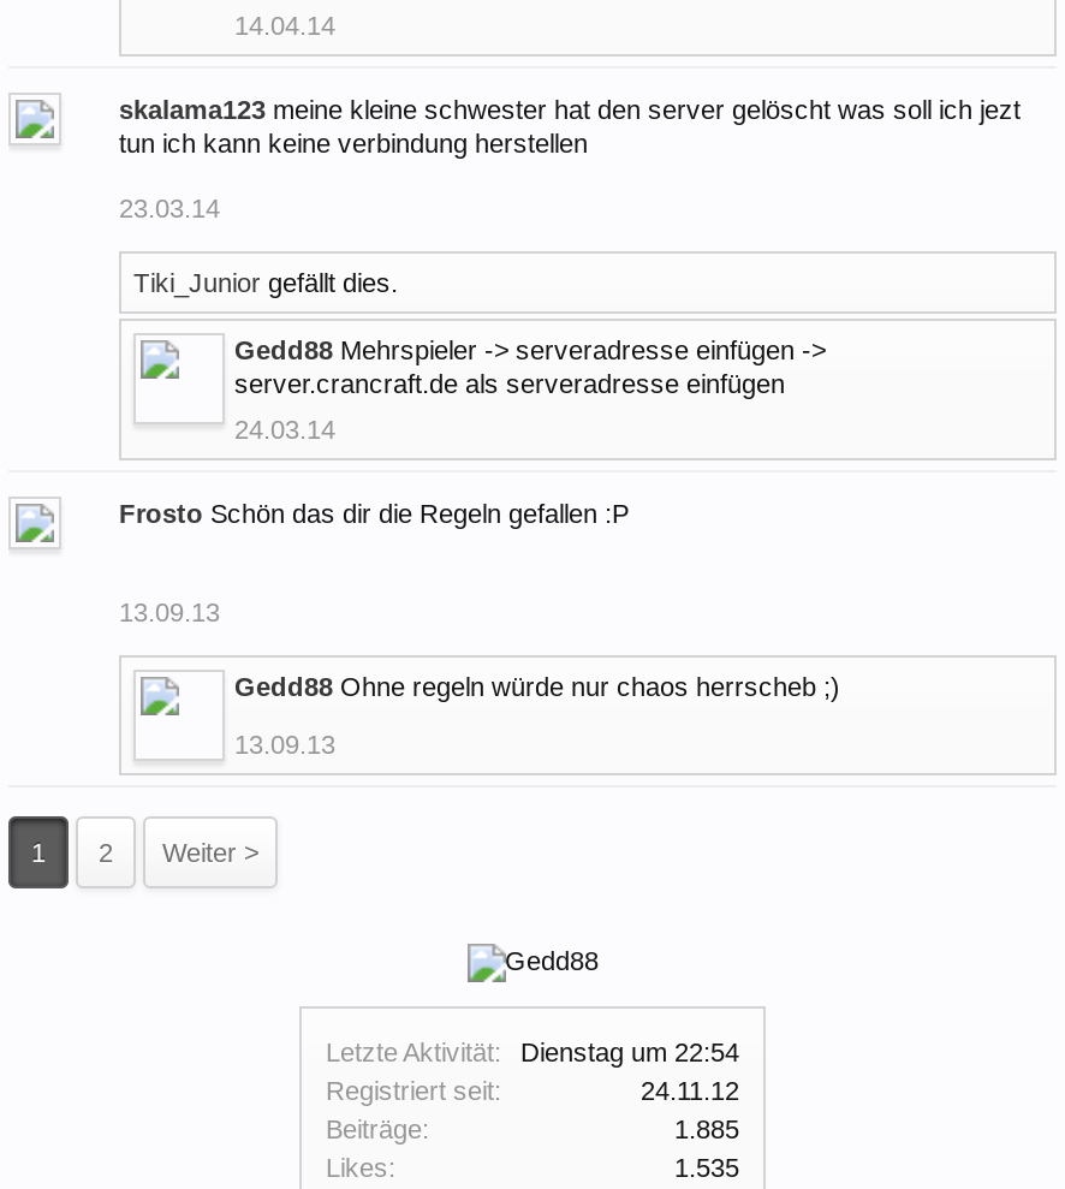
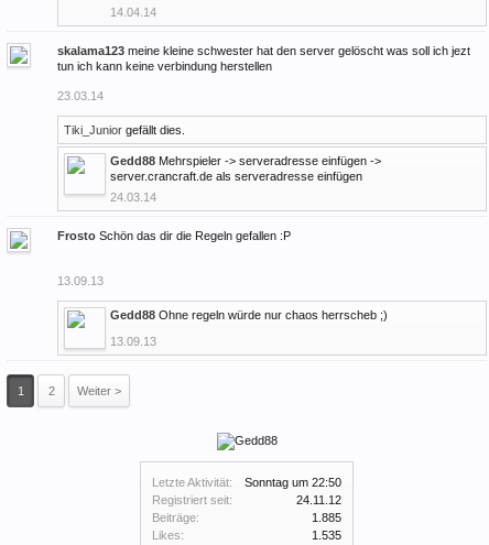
[326,1038,739,1066] Letzte Aktivität: Dienstag um 22:54 -> [152,476,341,489] Letzte Aktivität: Sonntag um 22:50

